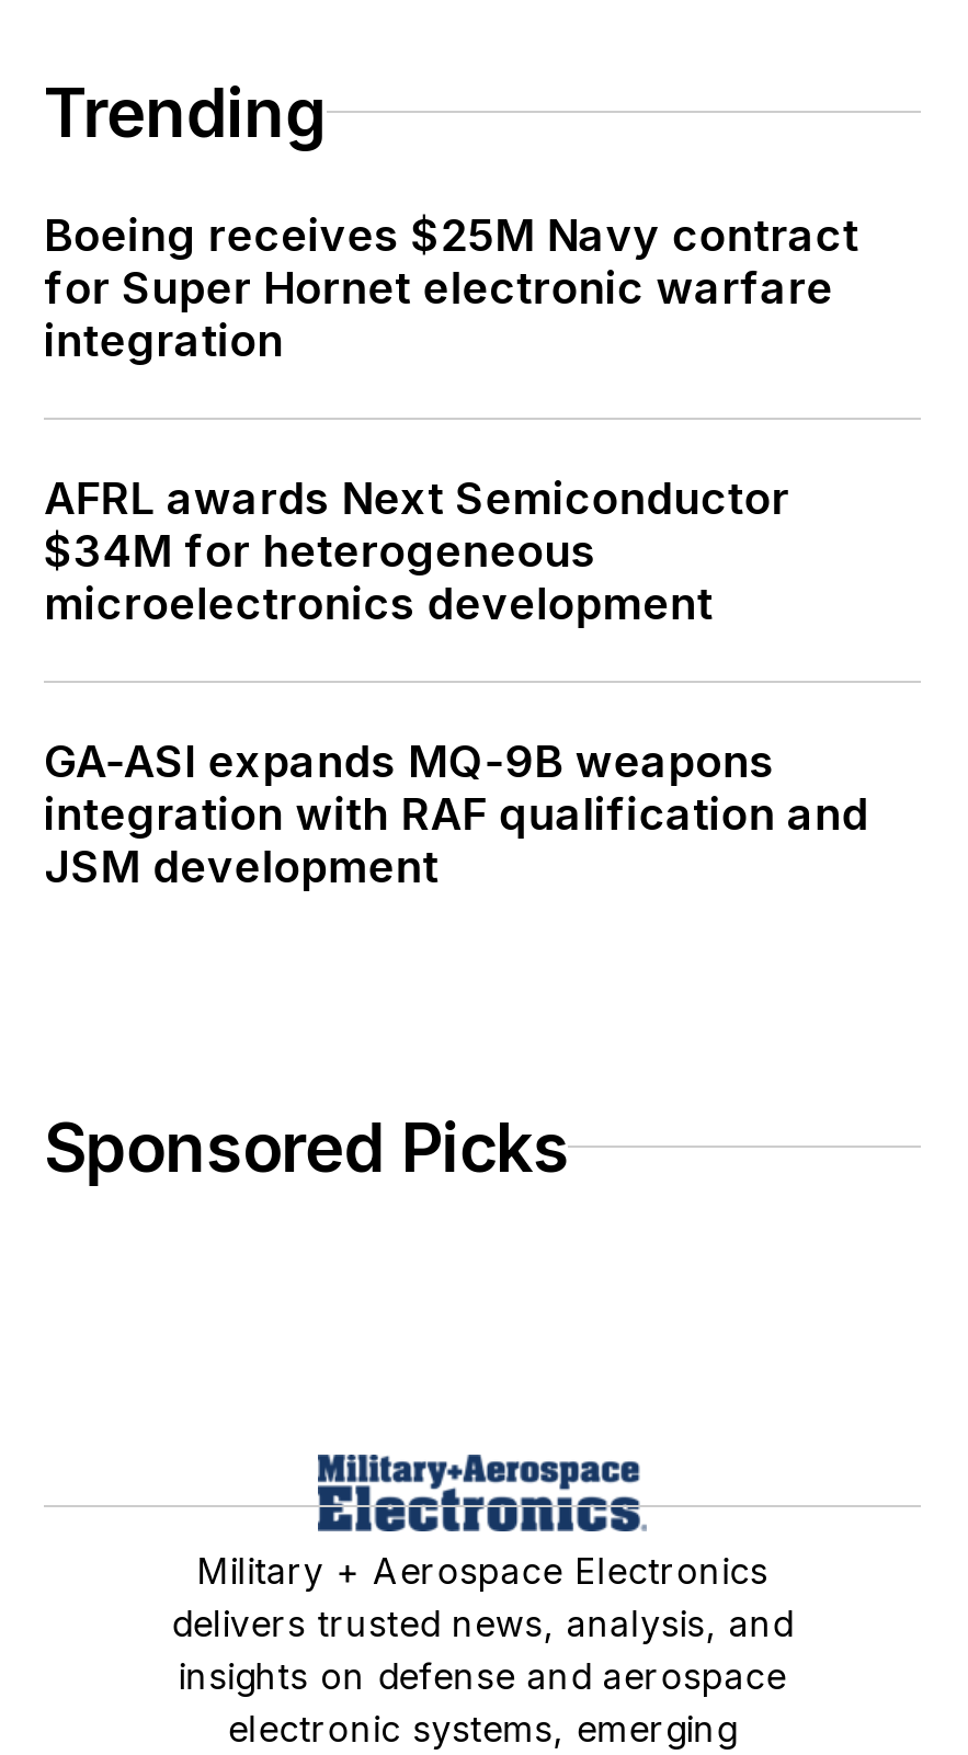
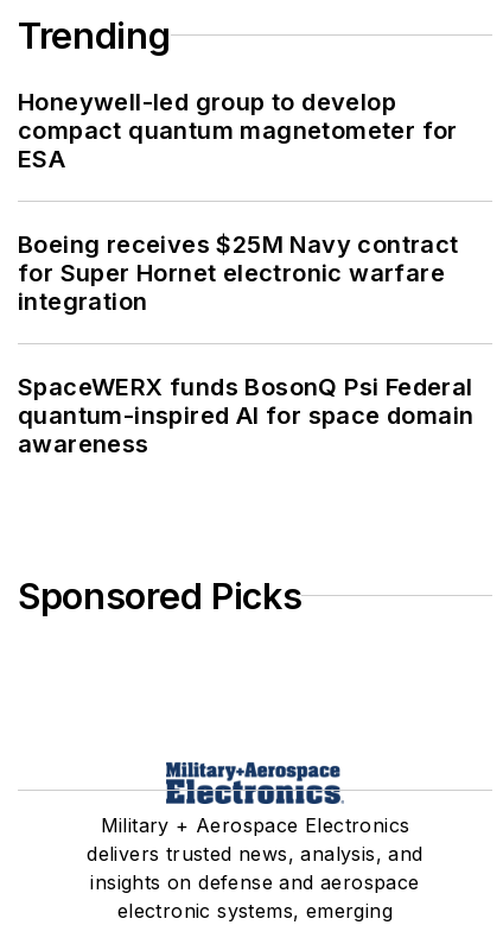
none -> [18,88,458,173] Honeywell-led group to develop | compact quantum magnetometer for | ESA
moved [44,209,859,367] -> [18,230,459,316]: Boeing receives $25M Navy contract | for Super Hornet electronic warfare | integration
[44,472,869,893] AFRL awards Next Semiconductor | $34M for heterogeneous | microelectronics development | GA-ASI expands MQ-9B weapons | integration with RAF qualification and | JSM development -> [18,373,474,458] SpaceWERX funds BosonQ Psi Federal | quantum-inspired AI for space domain | awareness

